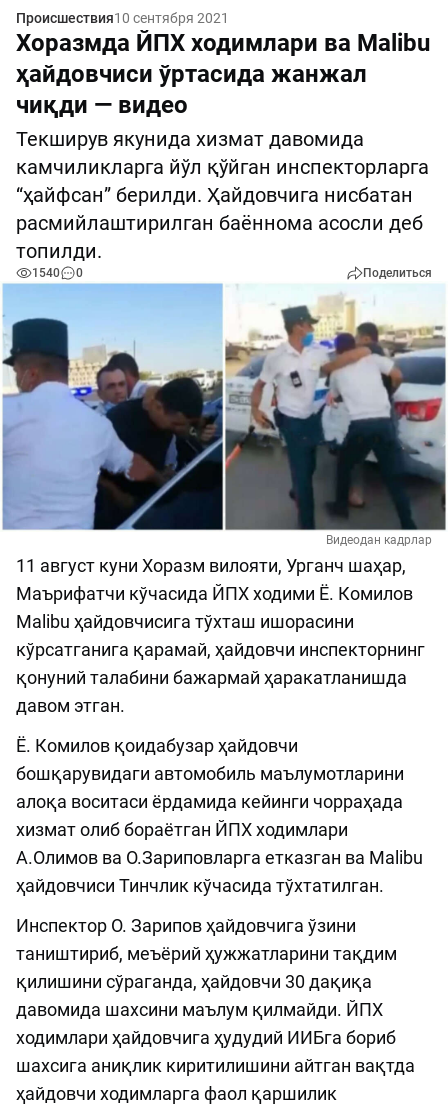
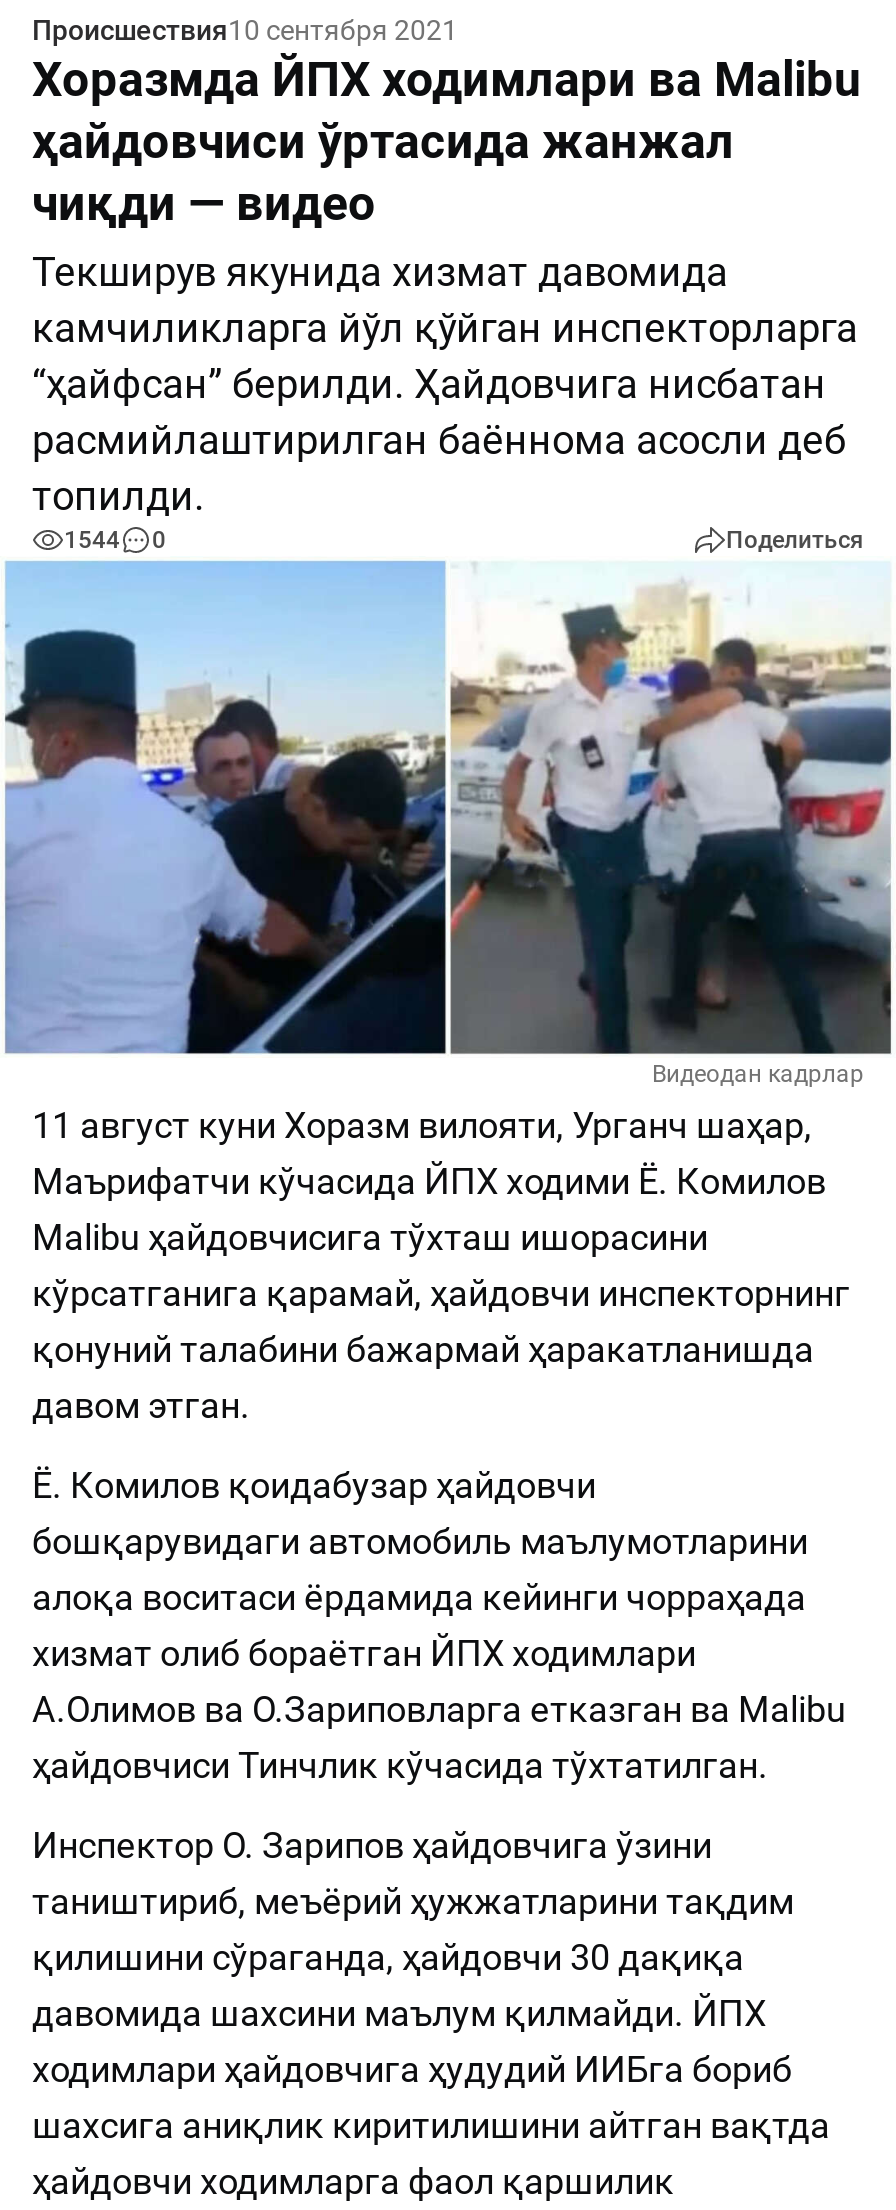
[32,266,83,280] 1540 0 -> [64,526,166,554] 1544 0

